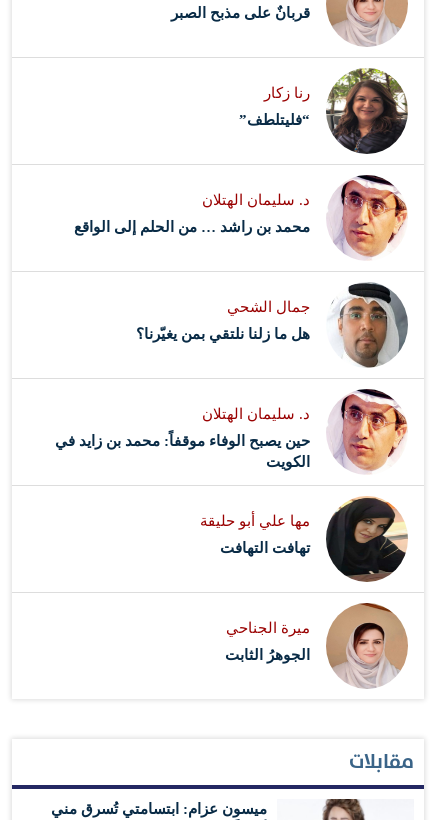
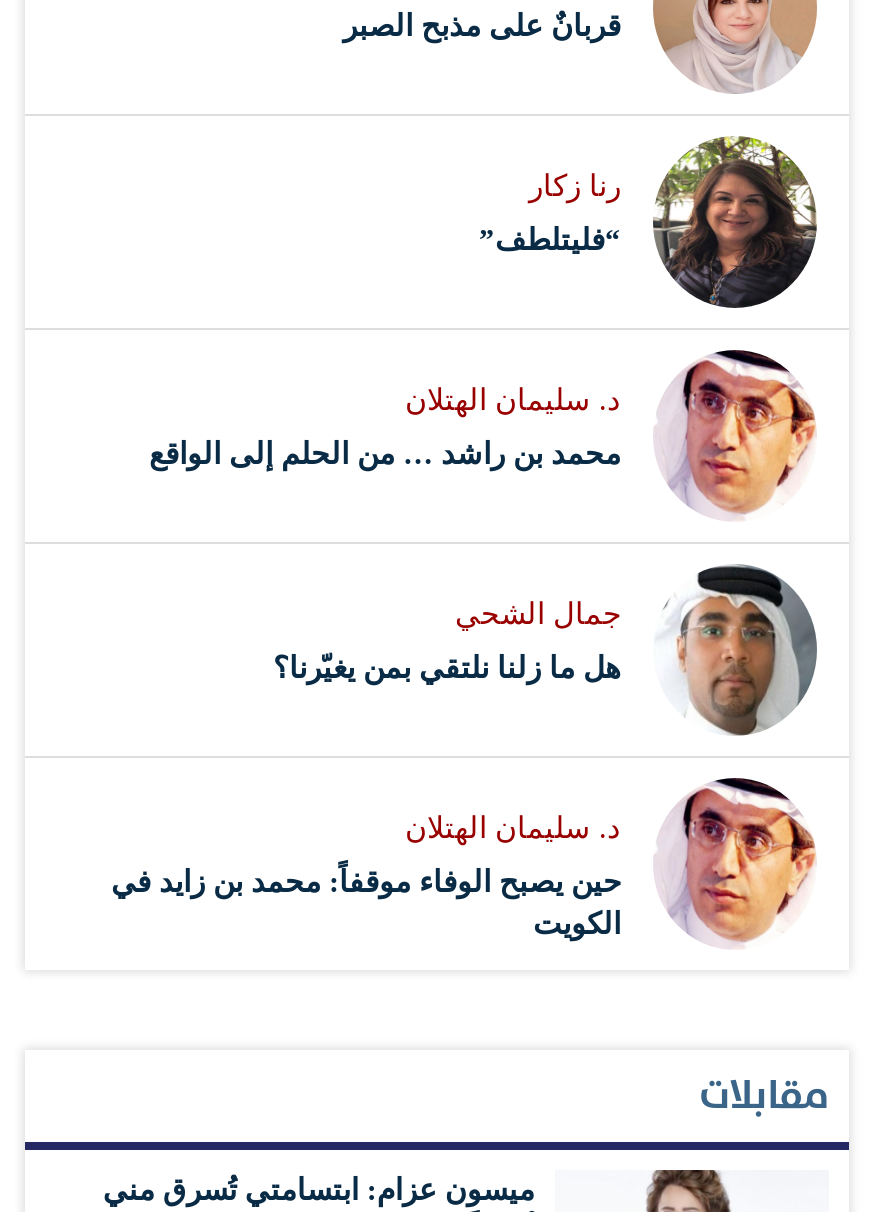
[200,496,408,582] [image] | مها علي أبو حليقة | تهافت التهافت -> none
[225,603,408,688] [image] | ميرة الجناحي | الجوهرُ الثابت -> none

